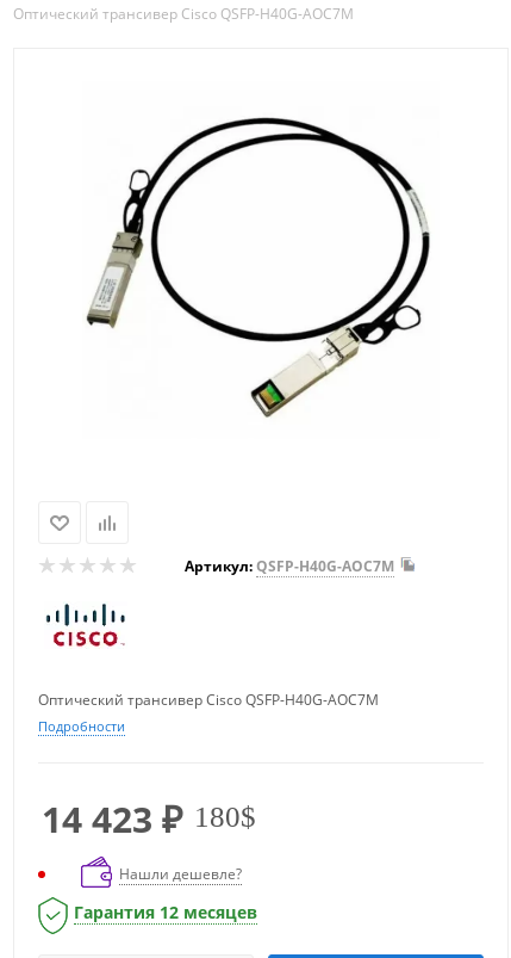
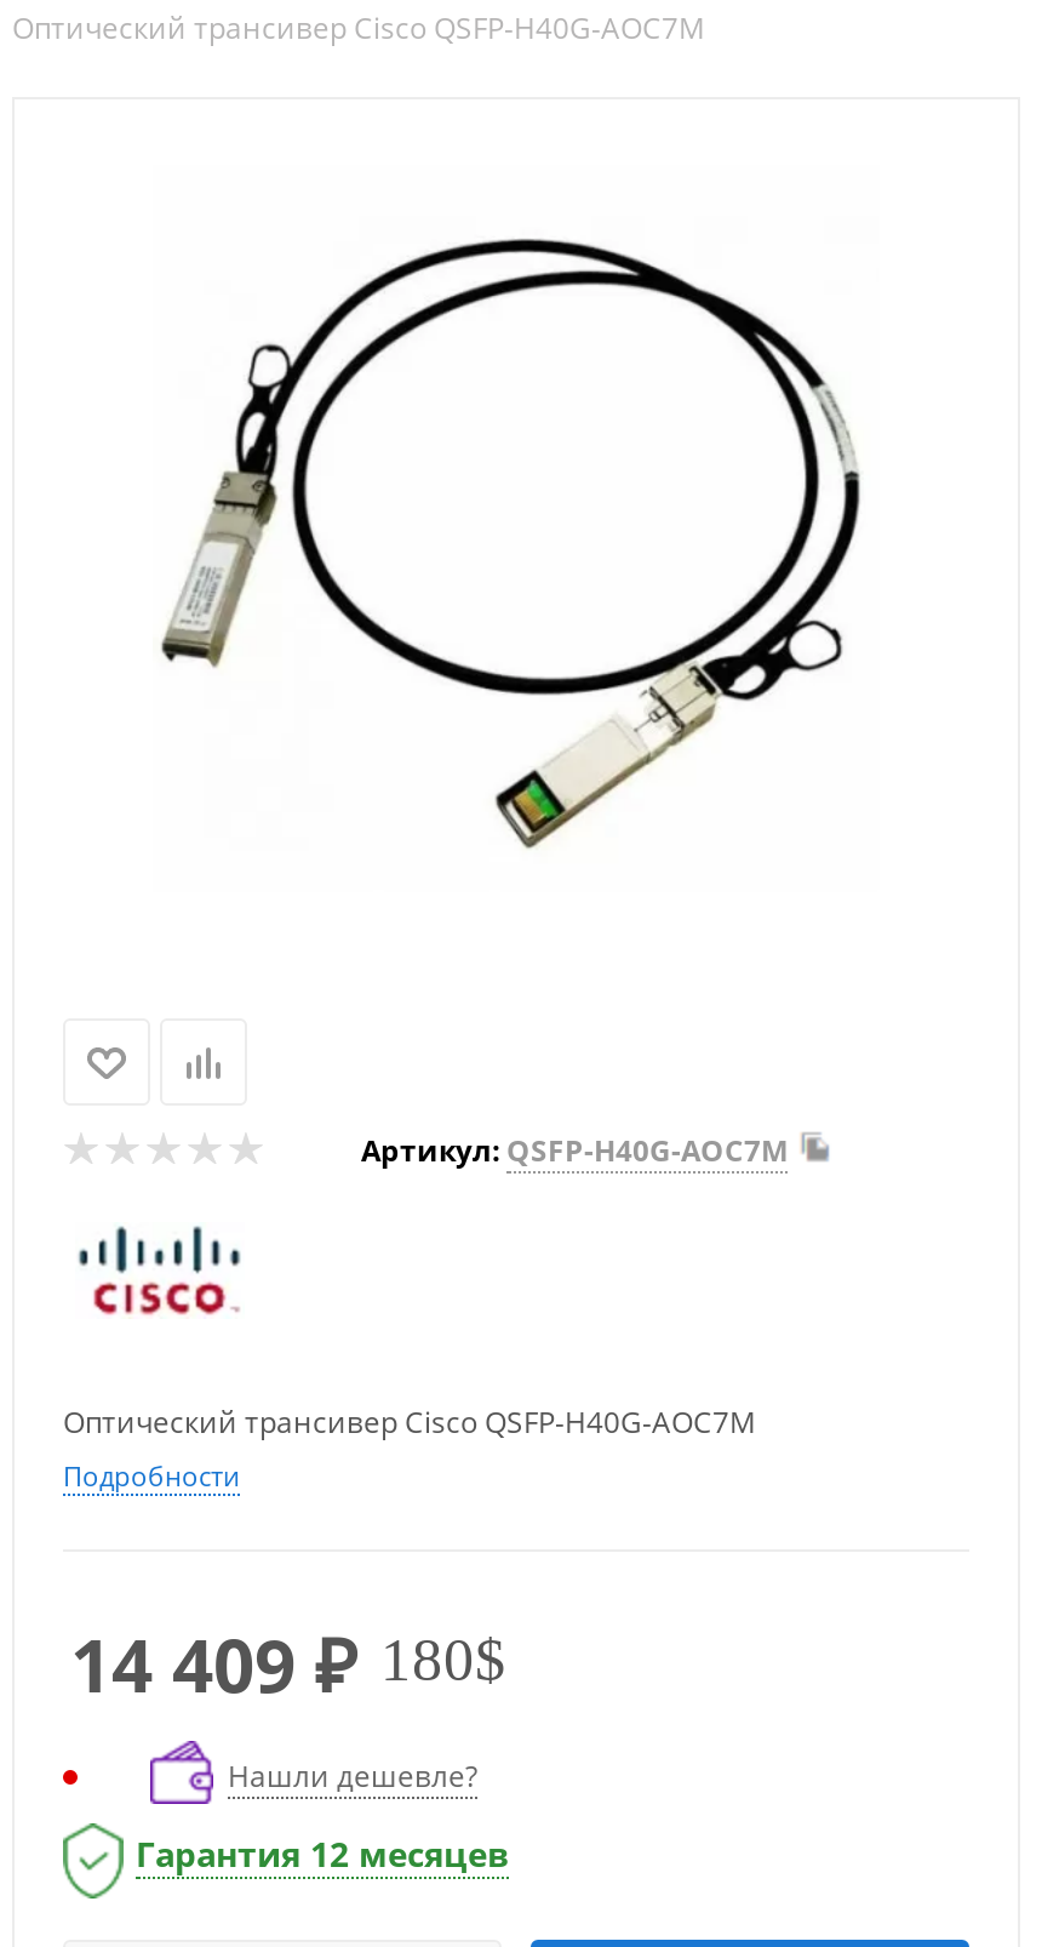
[42,795,256,843] 14 423 ₽ 180$ -> [70,1615,506,1714] 14 409 ₽ 180$

